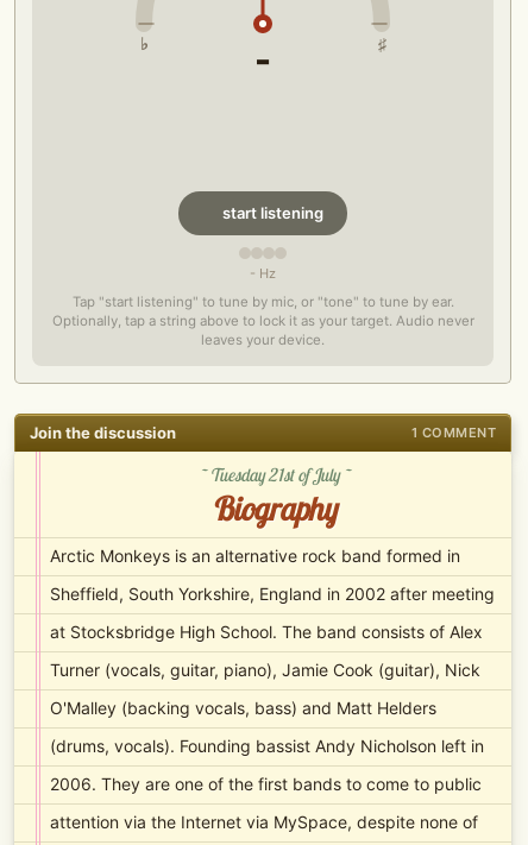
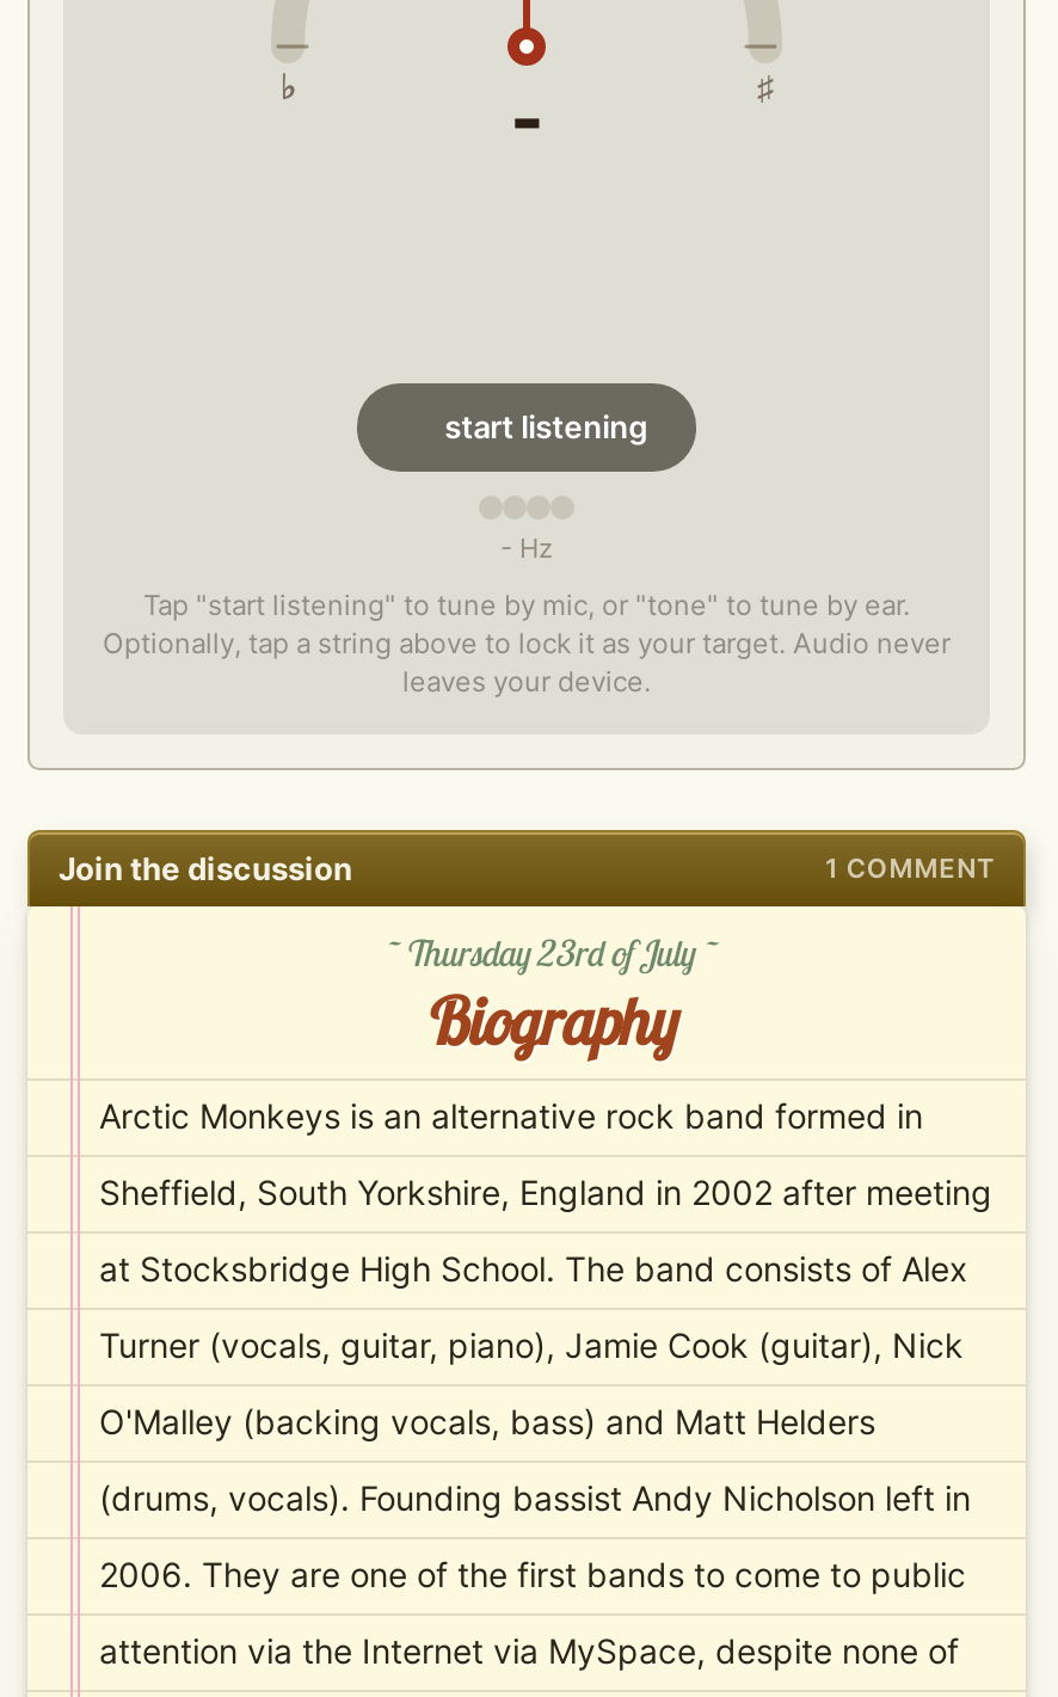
[198,463,349,486] ~ Tuesday 21st of July ~ -> [382,930,714,975] ~ Thursday 23rd of July ~

